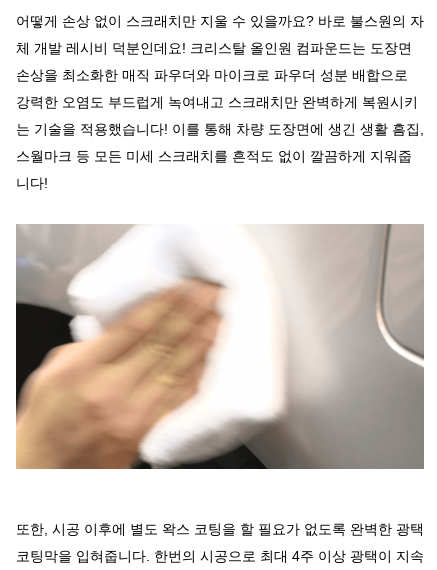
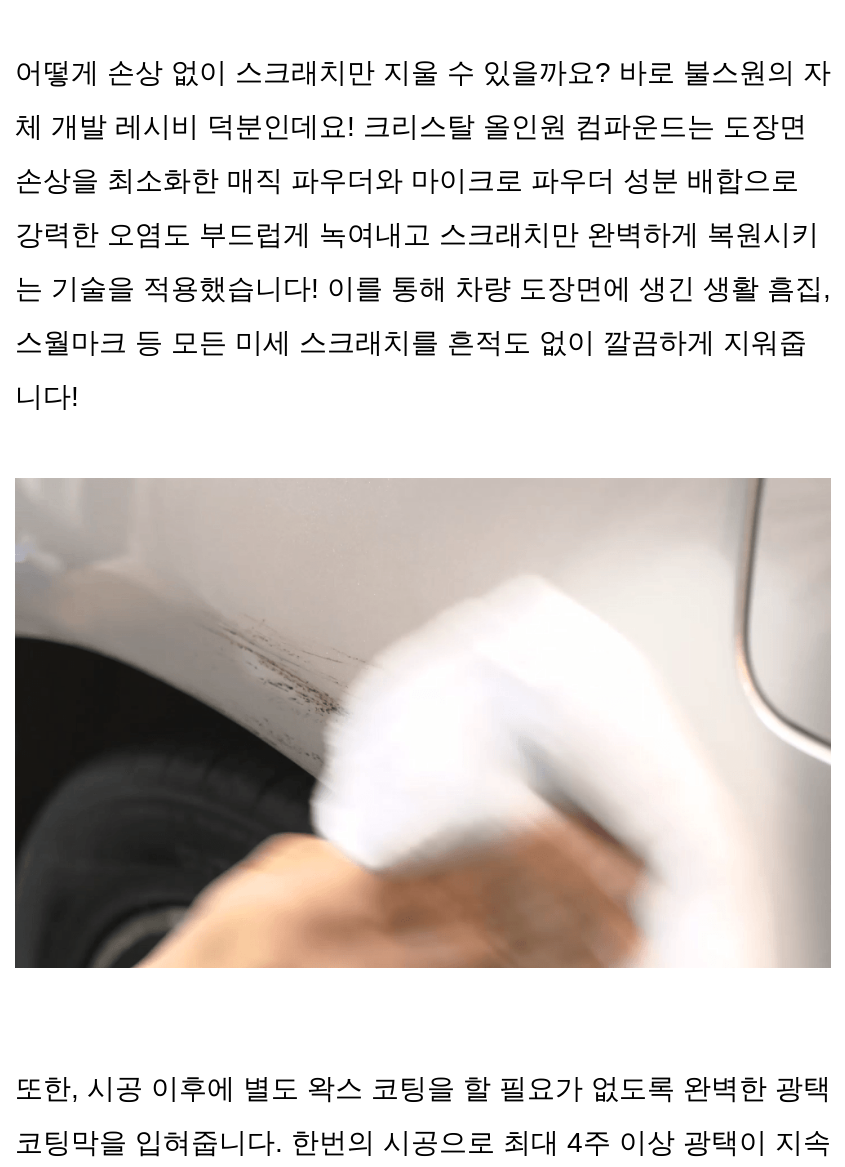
[15,225,422,470] [image] -> [13,478,825,970] [image]

